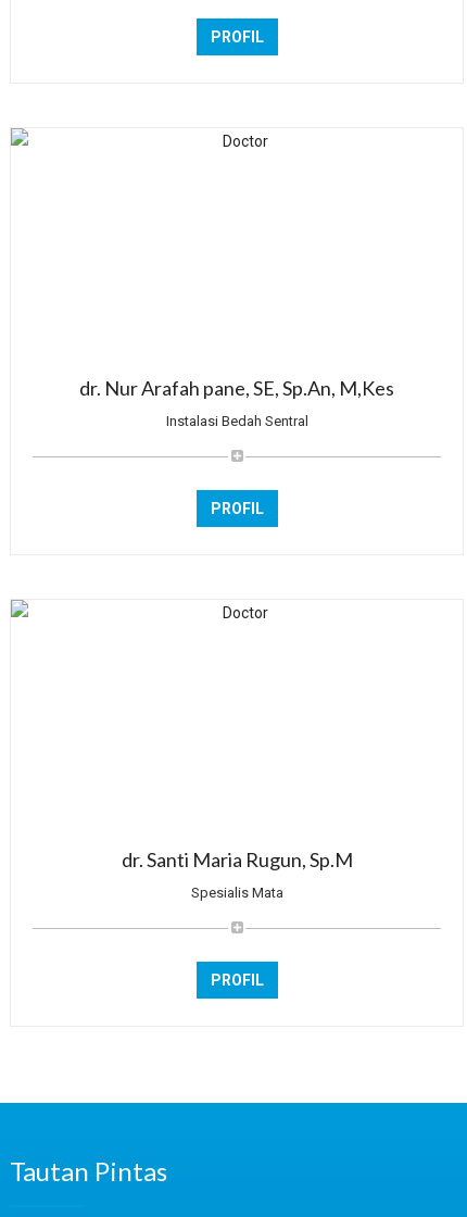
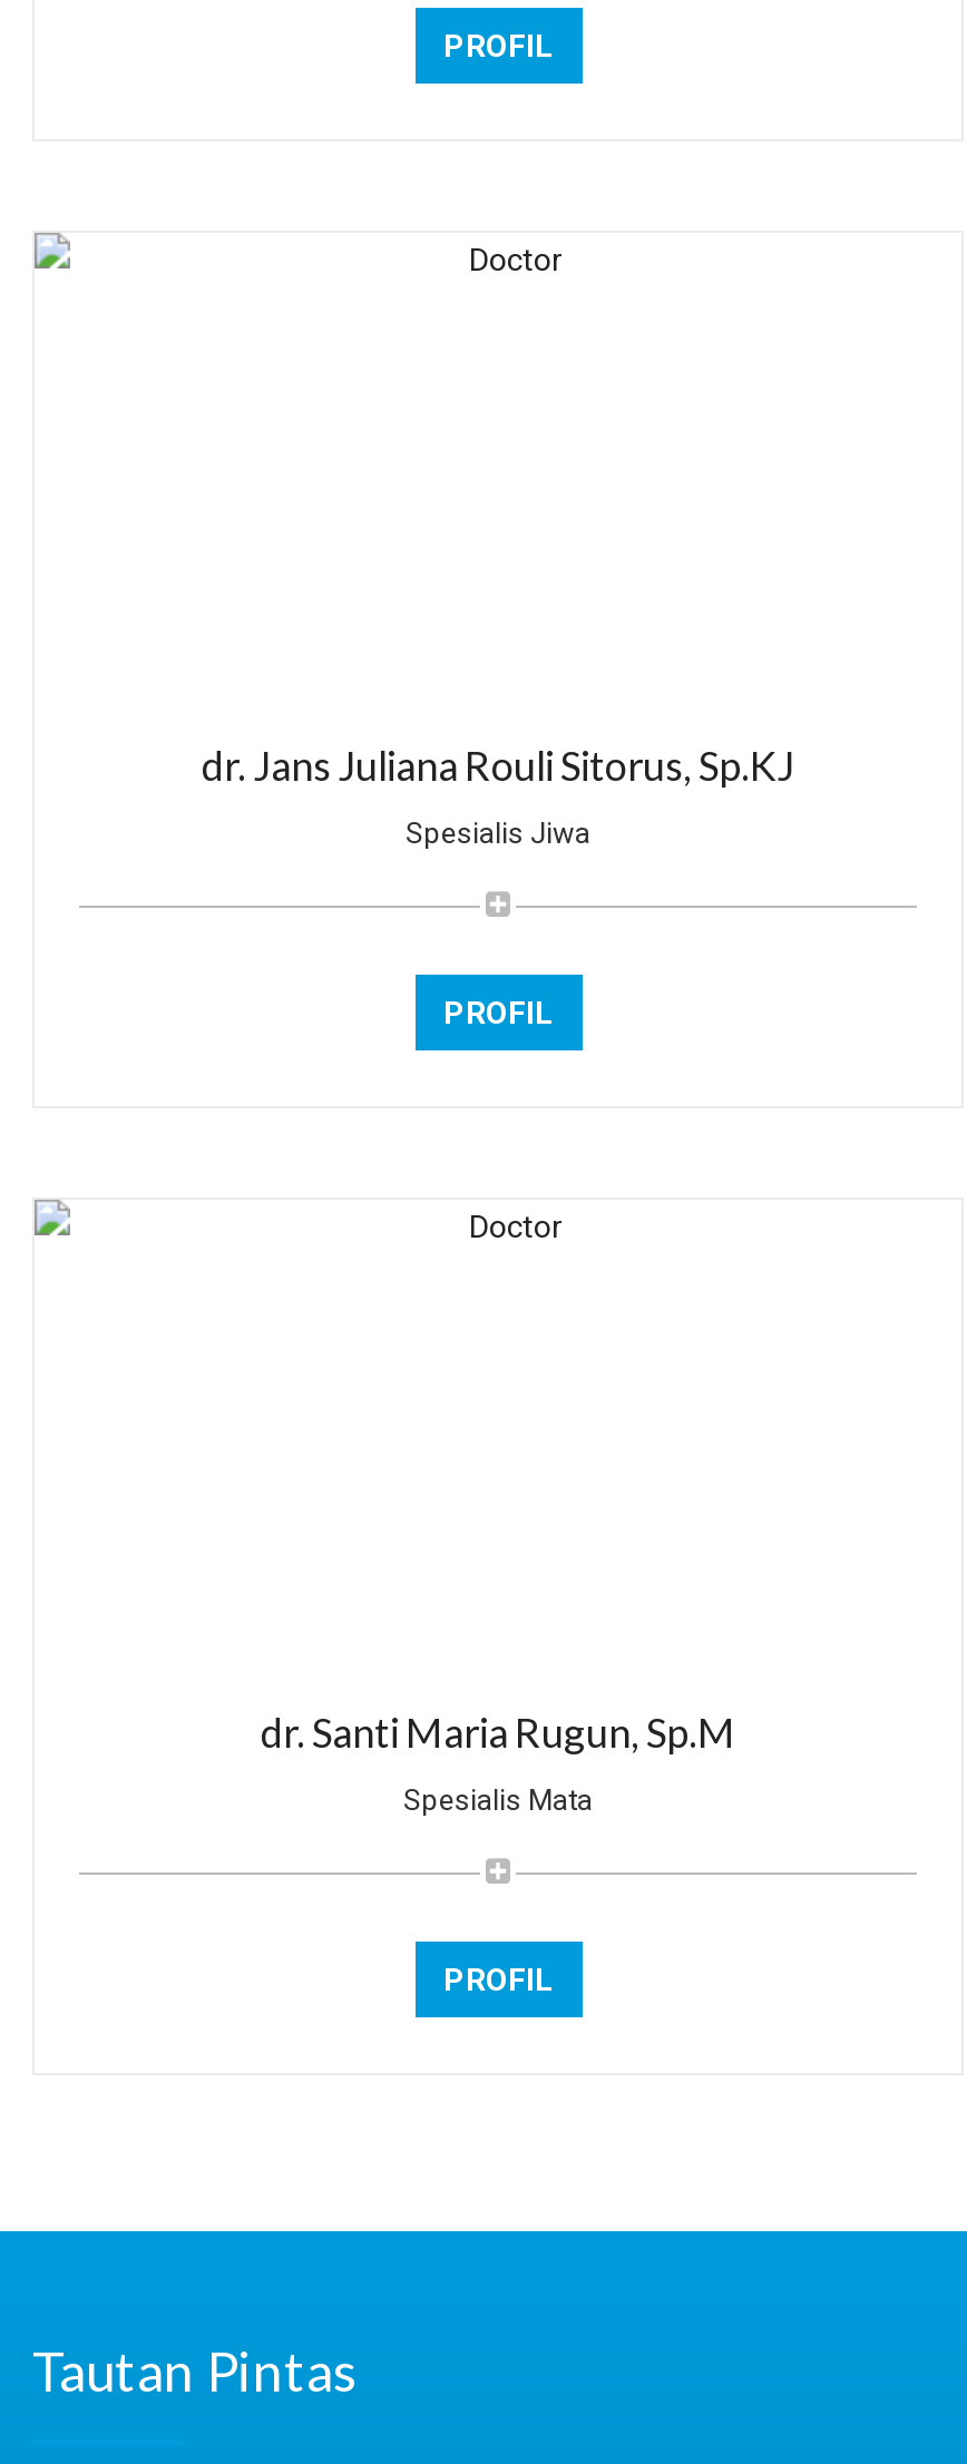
[79,376,394,400] dr. Nur Arafah pane, SE, Sp.An, M,Kes -> [202,740,794,789] dr. Jans Juliana Rouli Sitorus, Sp.KJ
[166,413,308,429] Instalasi Bedah Sentral -> [406,816,590,849] Spesialis Jiwa

